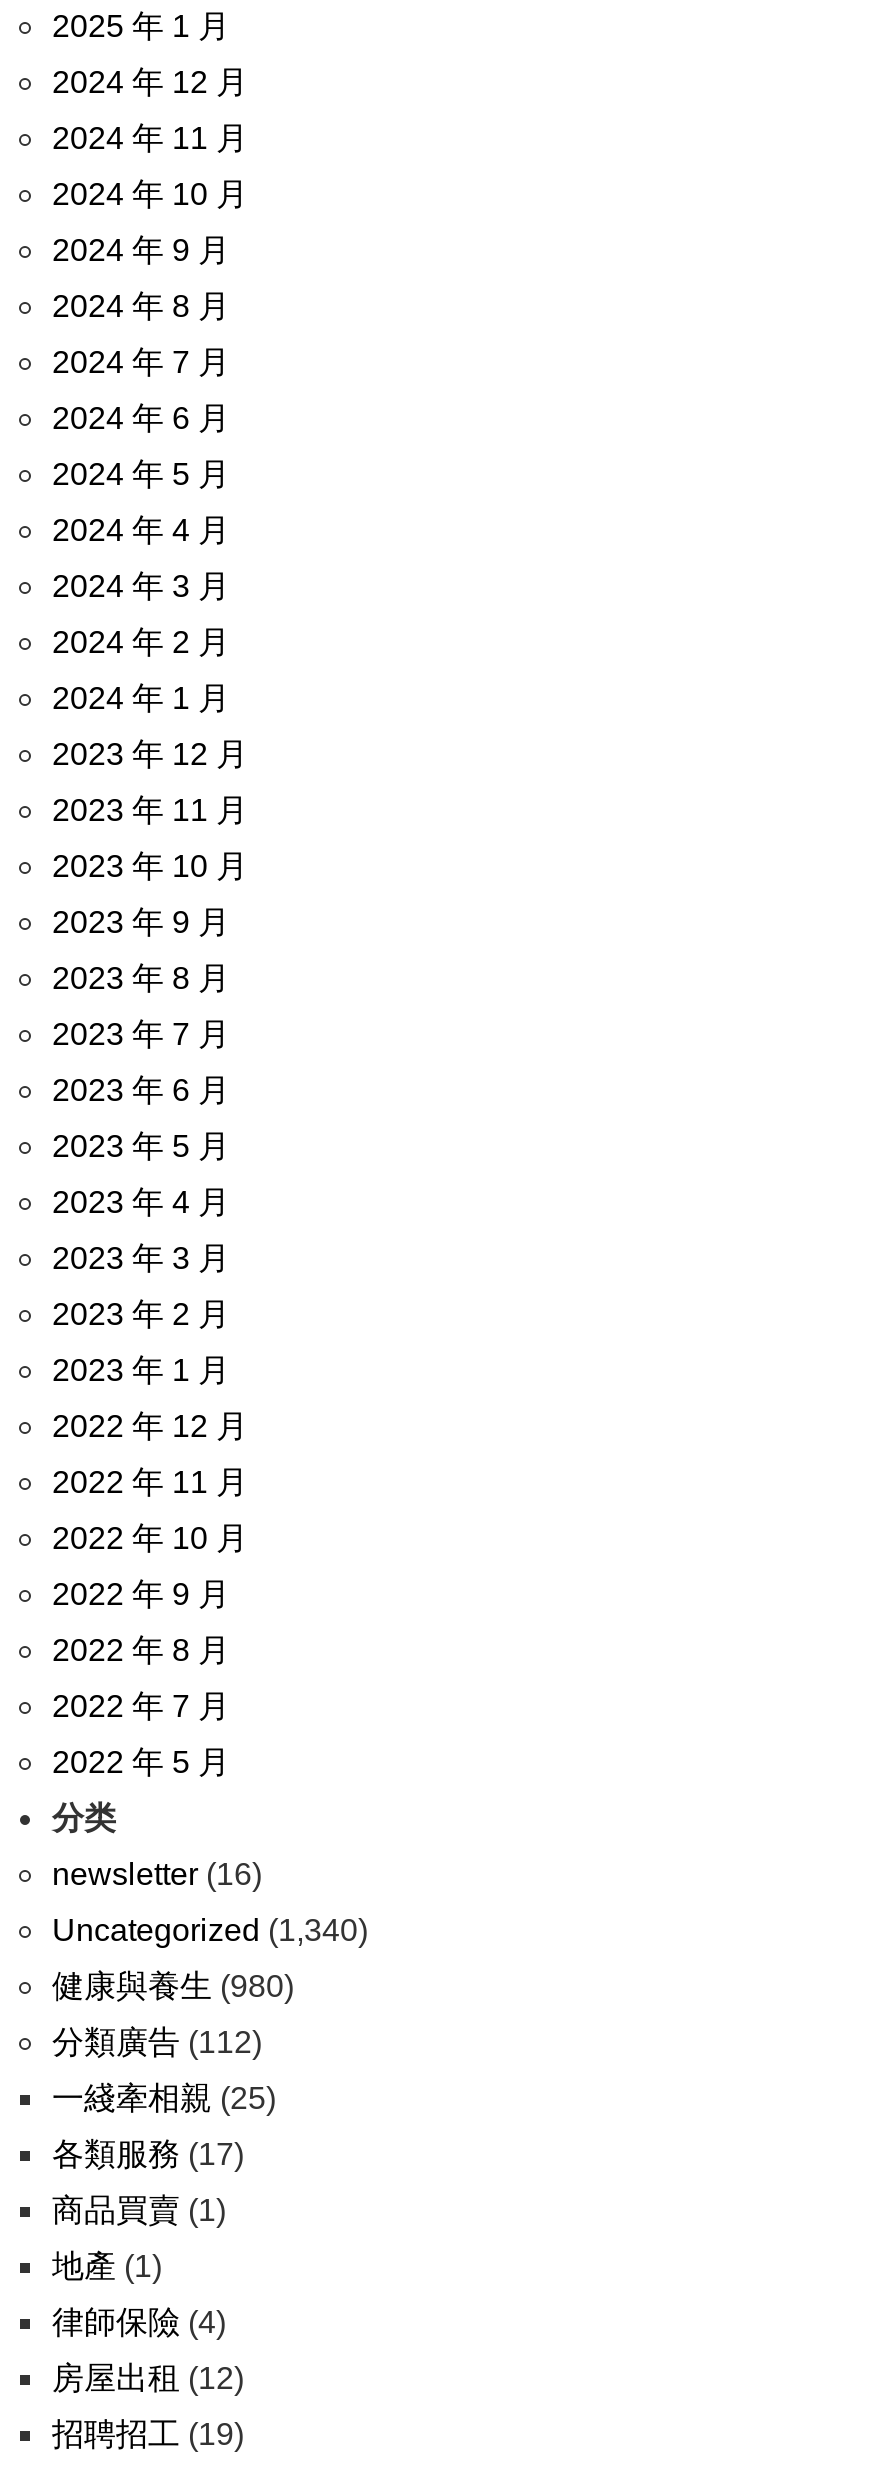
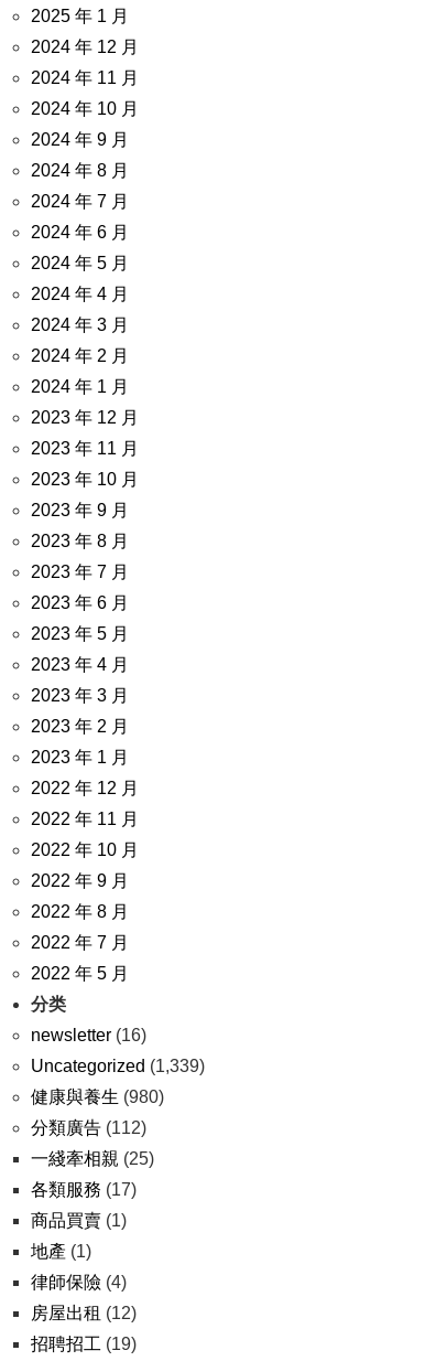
[52,1913,368,1947] Uncategorized (1,340) -> [31,1057,205,1075] Uncategorized (1,339)

